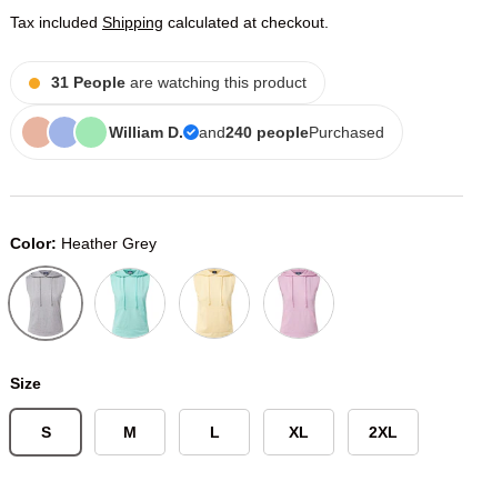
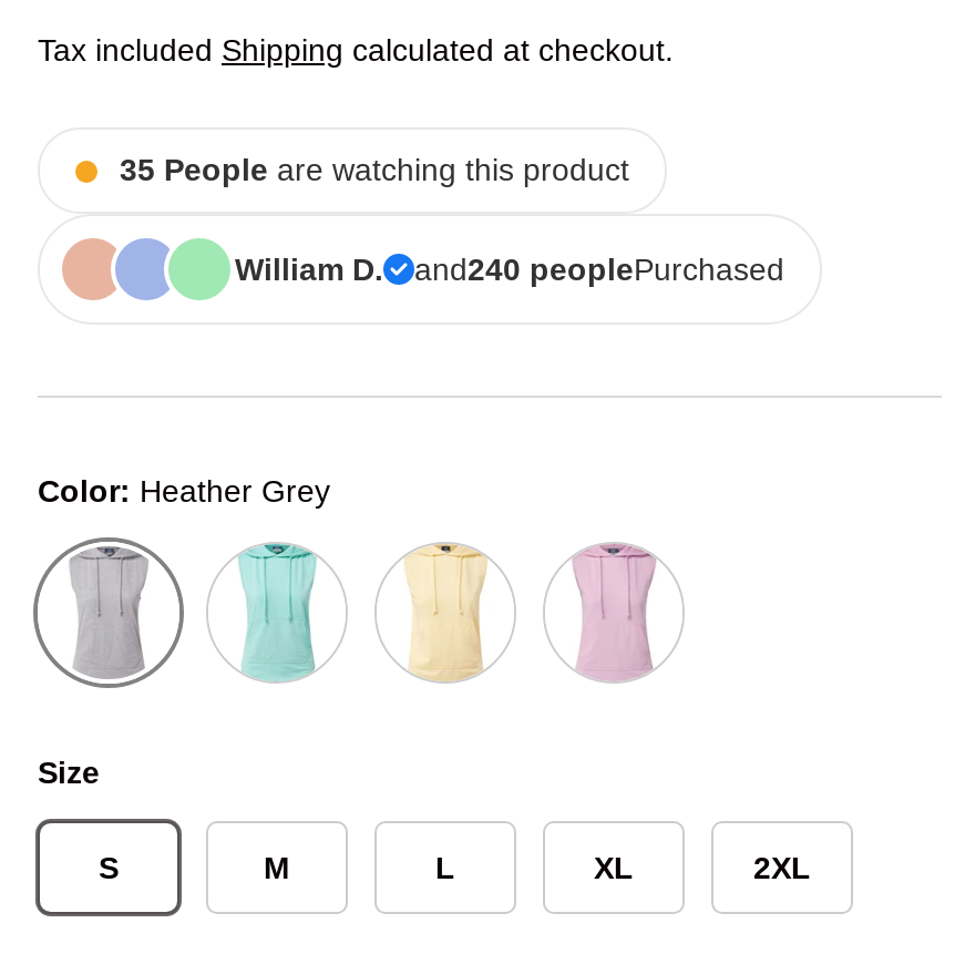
[51,74,307,91] 31 People are watching this product -> [120,152,629,188] 35 People are watching this product

